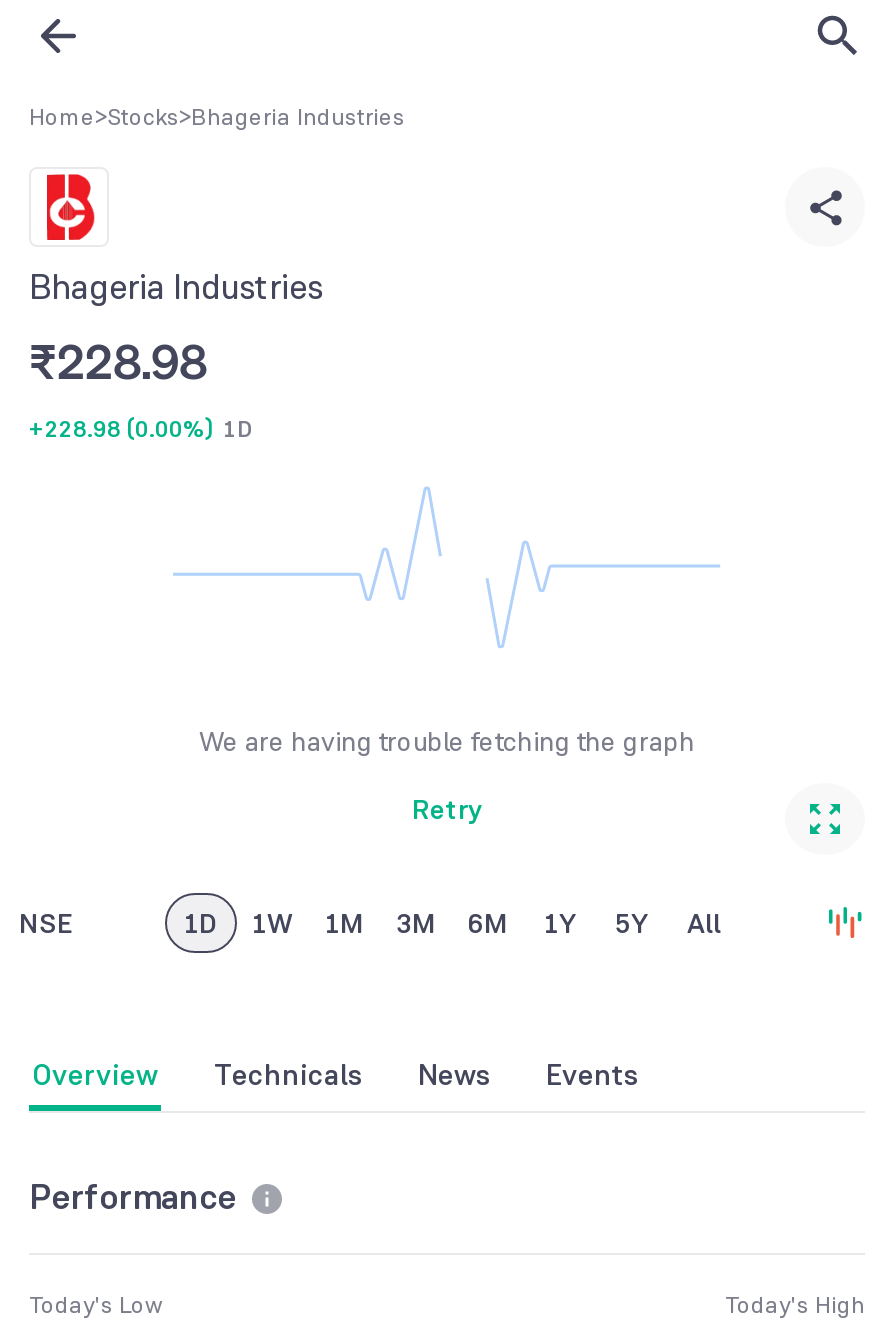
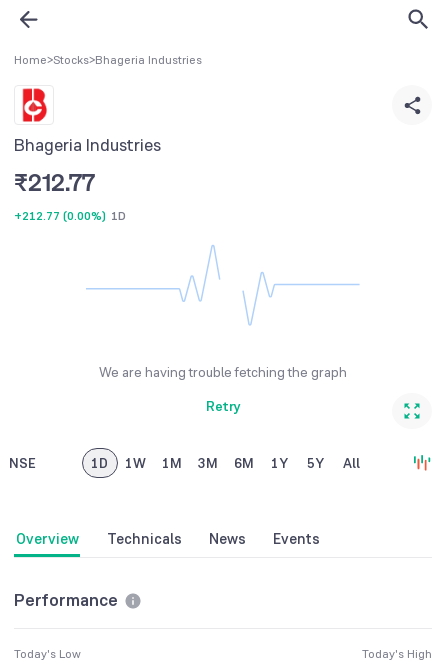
[29,329,207,393] ₹228.98 -> [14,166,95,198] ₹212.77
[29,413,253,445] +228.98 (0.00%) 1D -> [14,208,126,224] +212.77 (0.00%) 1D

